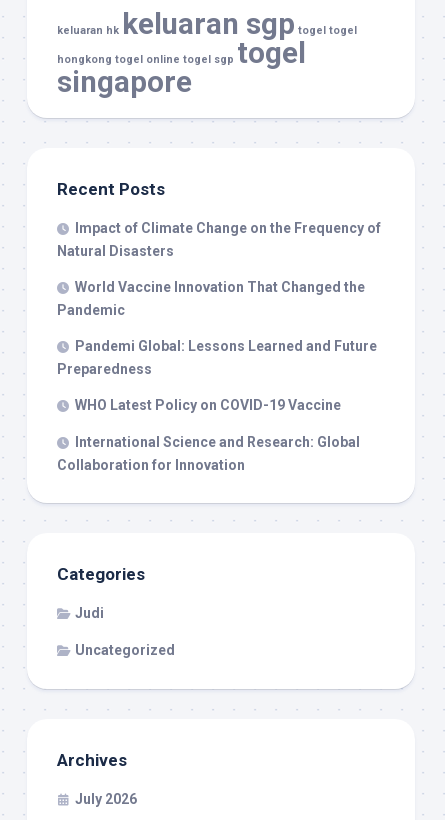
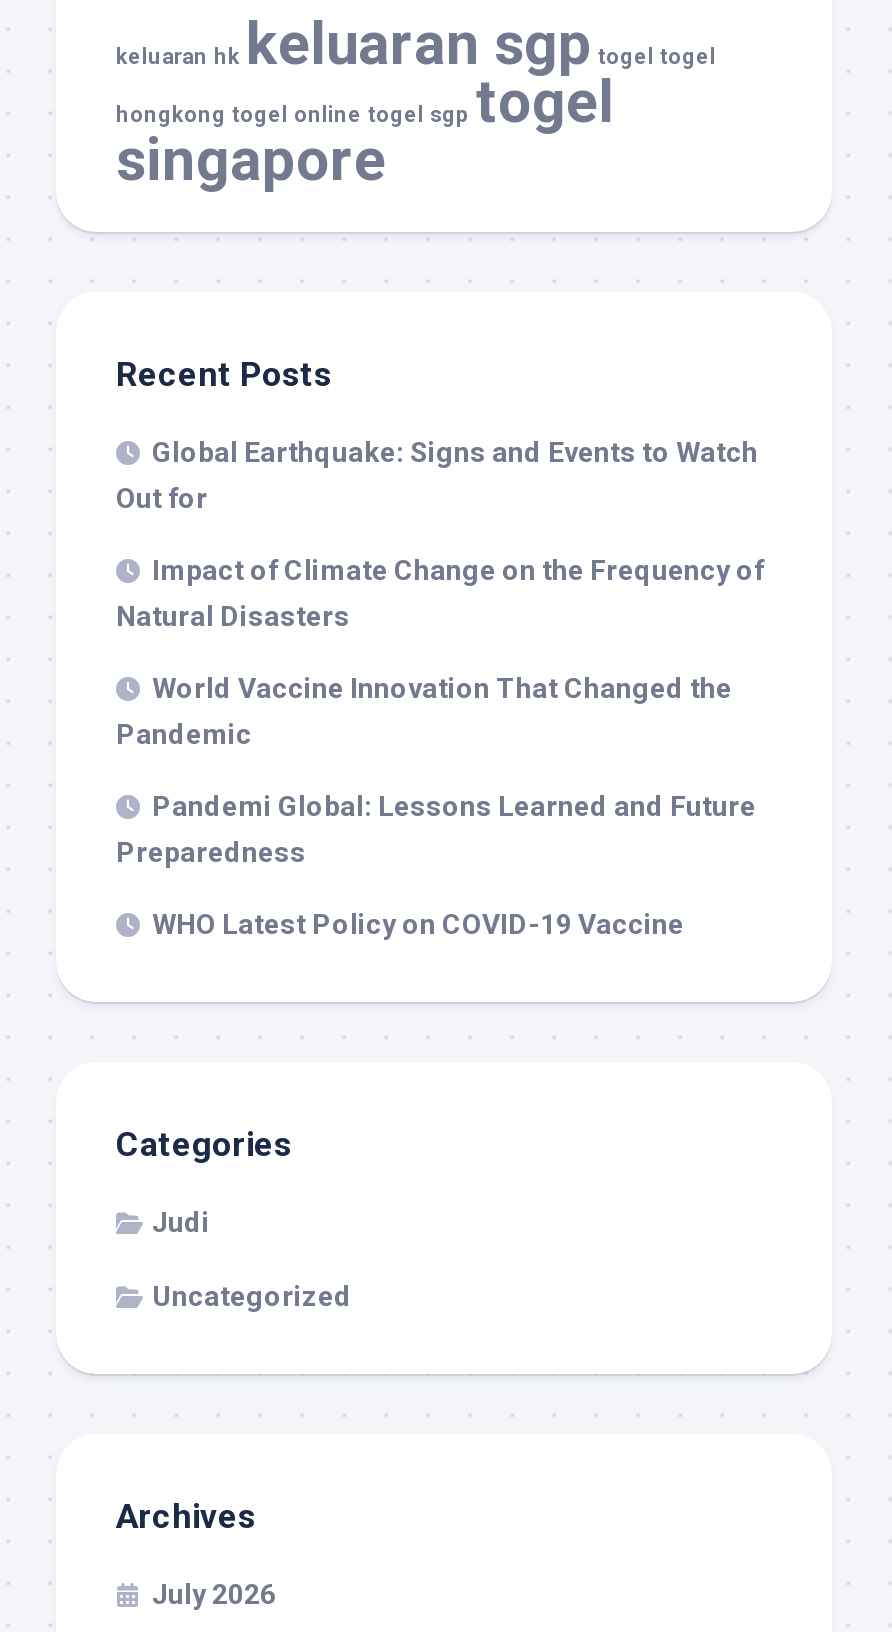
none -> [116,436,758,514] Global Earthquake: Signs and Events to Watch | Out for
moved [57,220,381,413] -> [116,554,764,940]: Impact of Climate Change on the Frequency of | Natural Disasters | World Vaccine Innovation That Changed the | Pandemic | Pandemi Global: Lessons Learned and Future | Preparedness | WHO Latest Policy on COVID-19 Vaccine
[57,434,360,473] International Science and Research: Global | Collaboration for Innovation -> none

